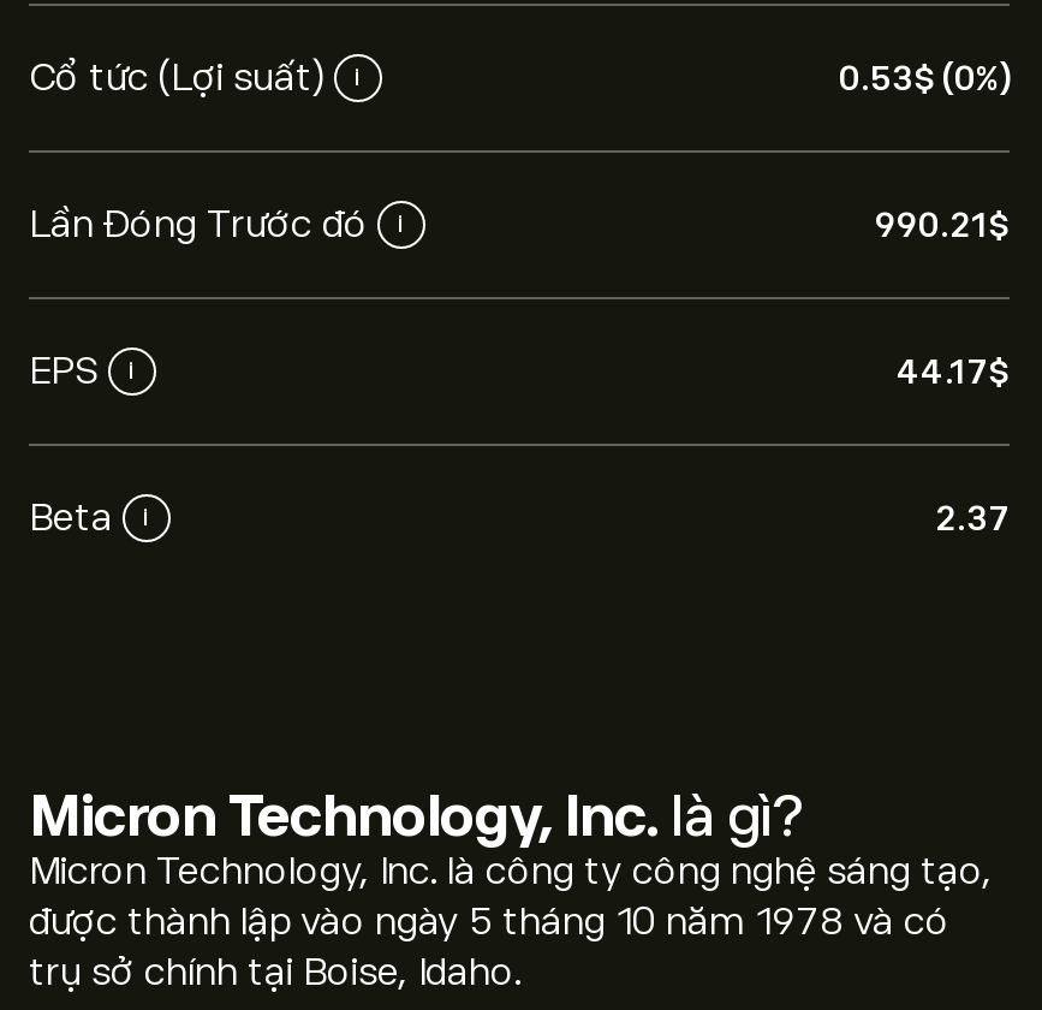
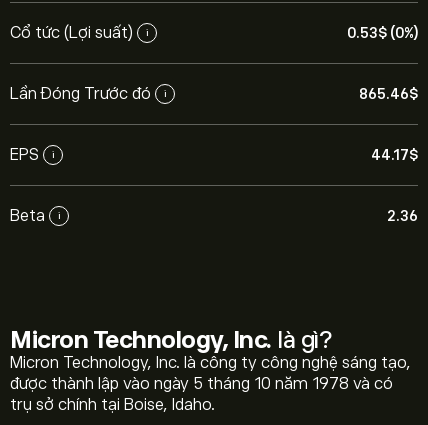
[875,206,1010,244] 990.21$ -> [359,86,418,102] 865.46$
[935,499,1010,537] 2.37 -> [387,208,418,224] 2.36

